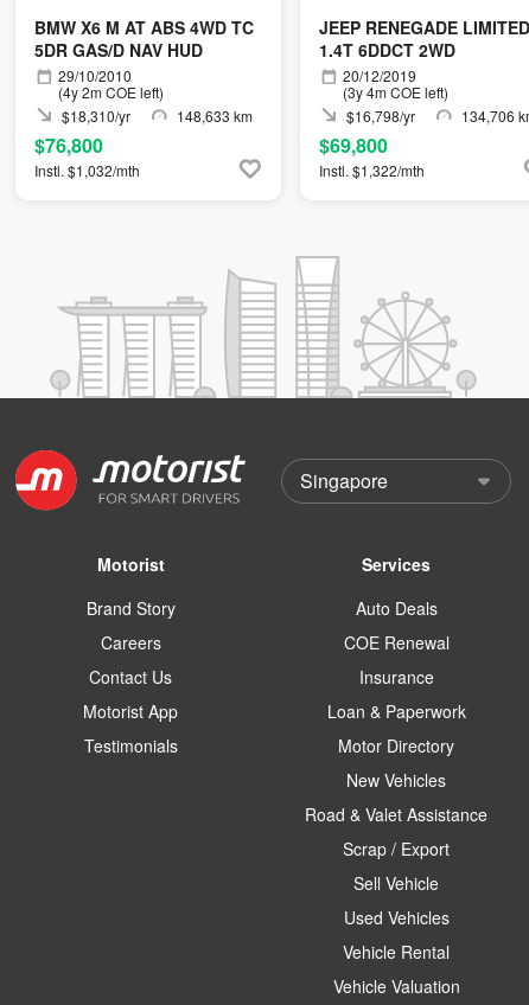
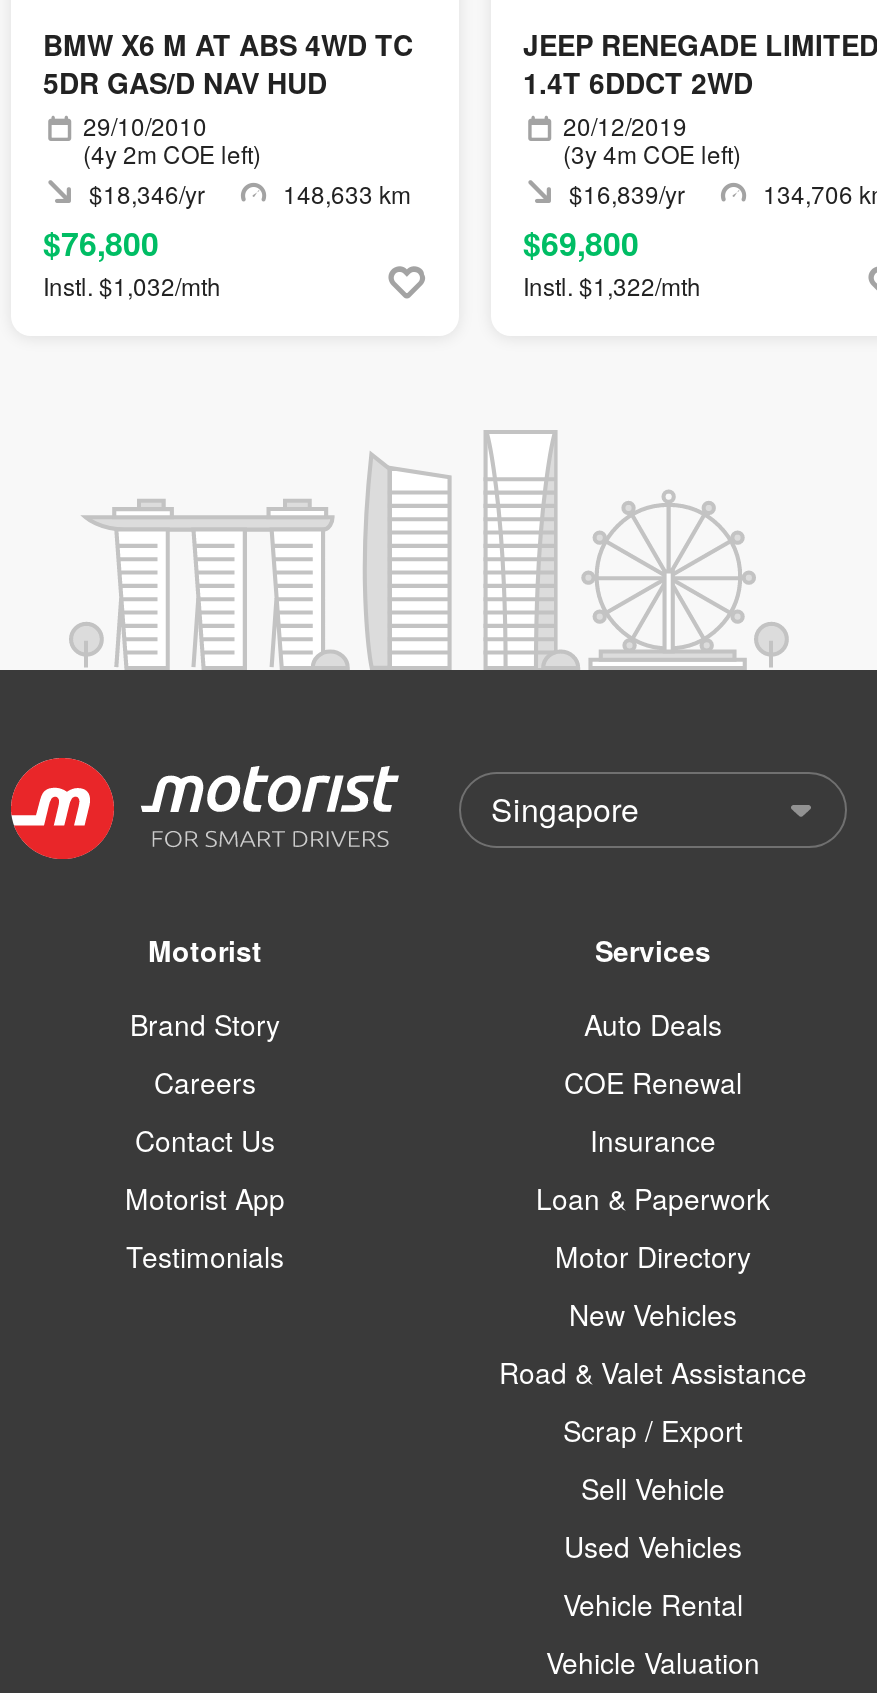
[58,105,130,125] $18,310/yr -> [83,175,205,209] $18,346/yr
[343,105,415,125] $16,798/yr -> [563,175,685,209] $16,839/yr

